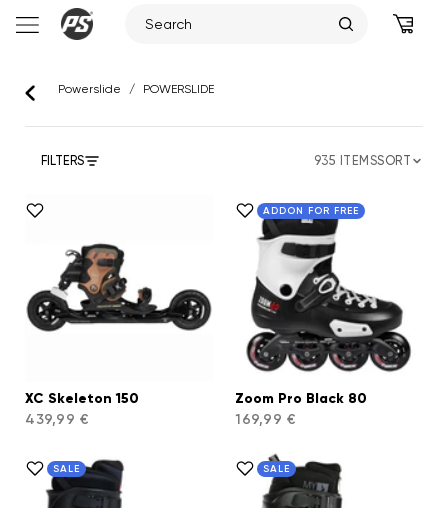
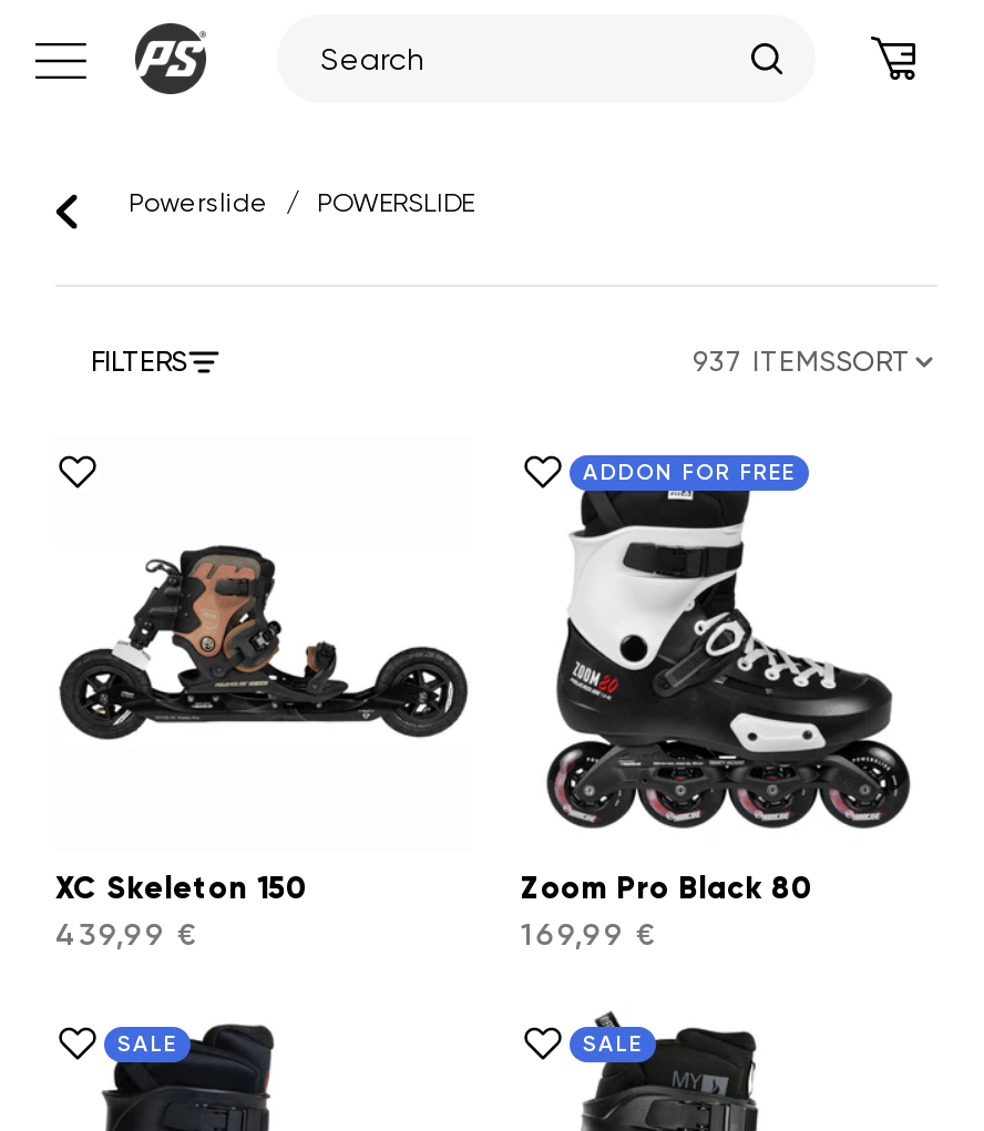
[313,153,411,168] 935 ITEMSSORT -> [693,345,911,378] 937 ITEMSSORT

